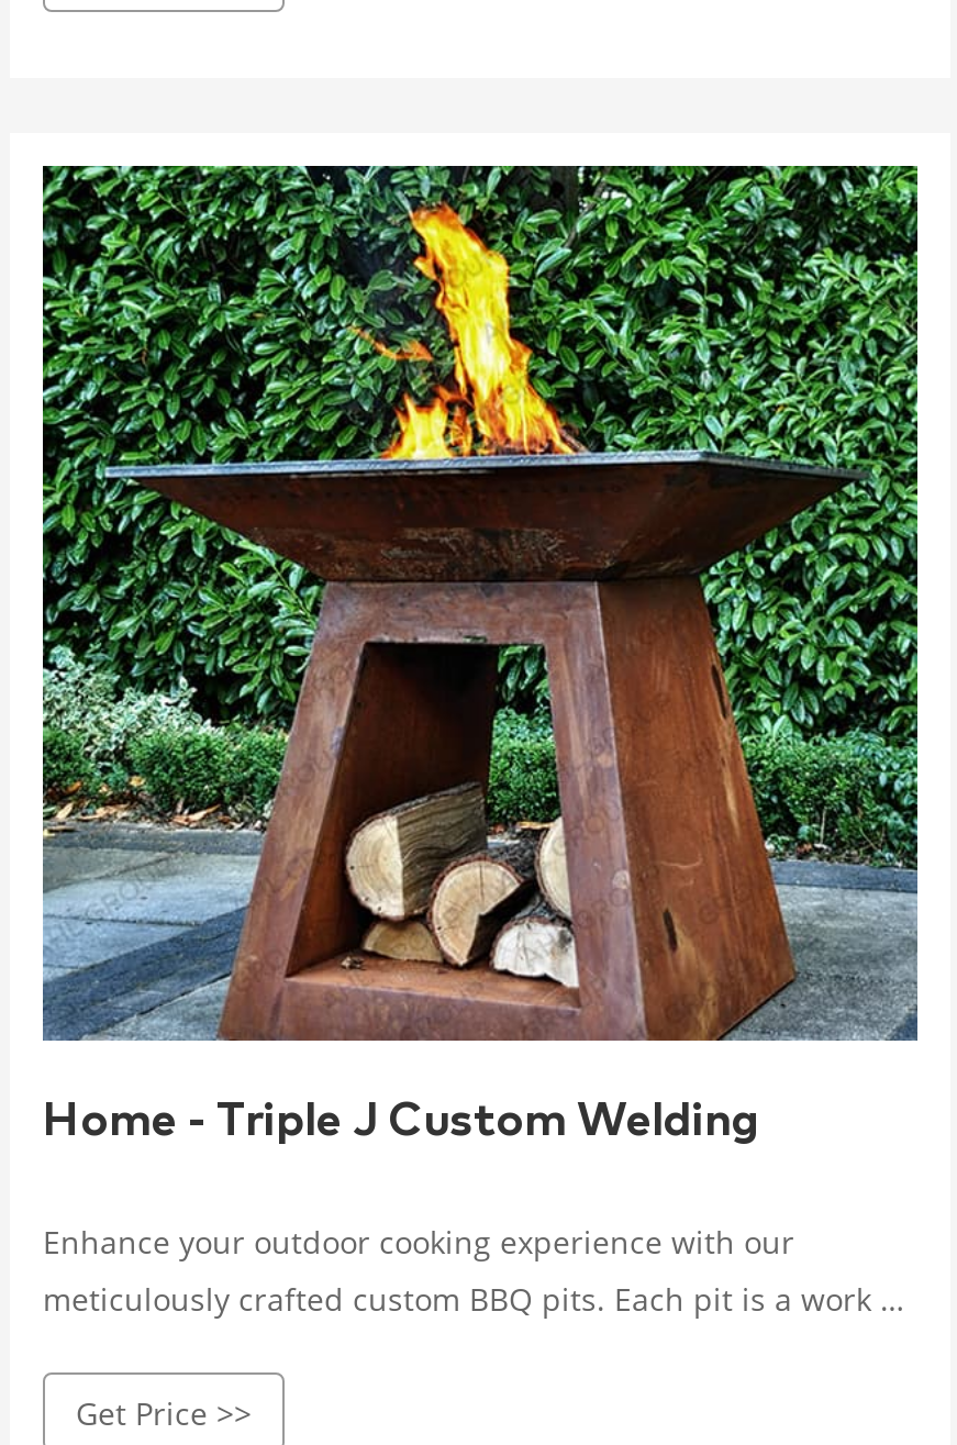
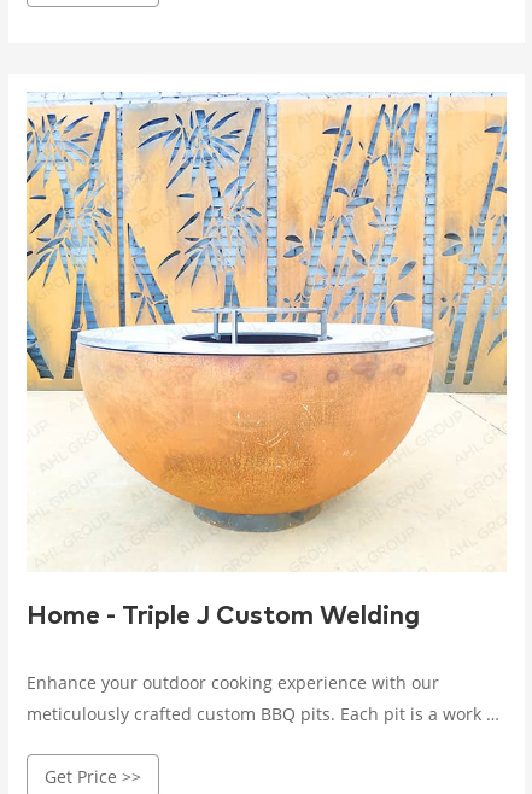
[41,164,920,1043] [image] -> [25,92,508,572] [image]

